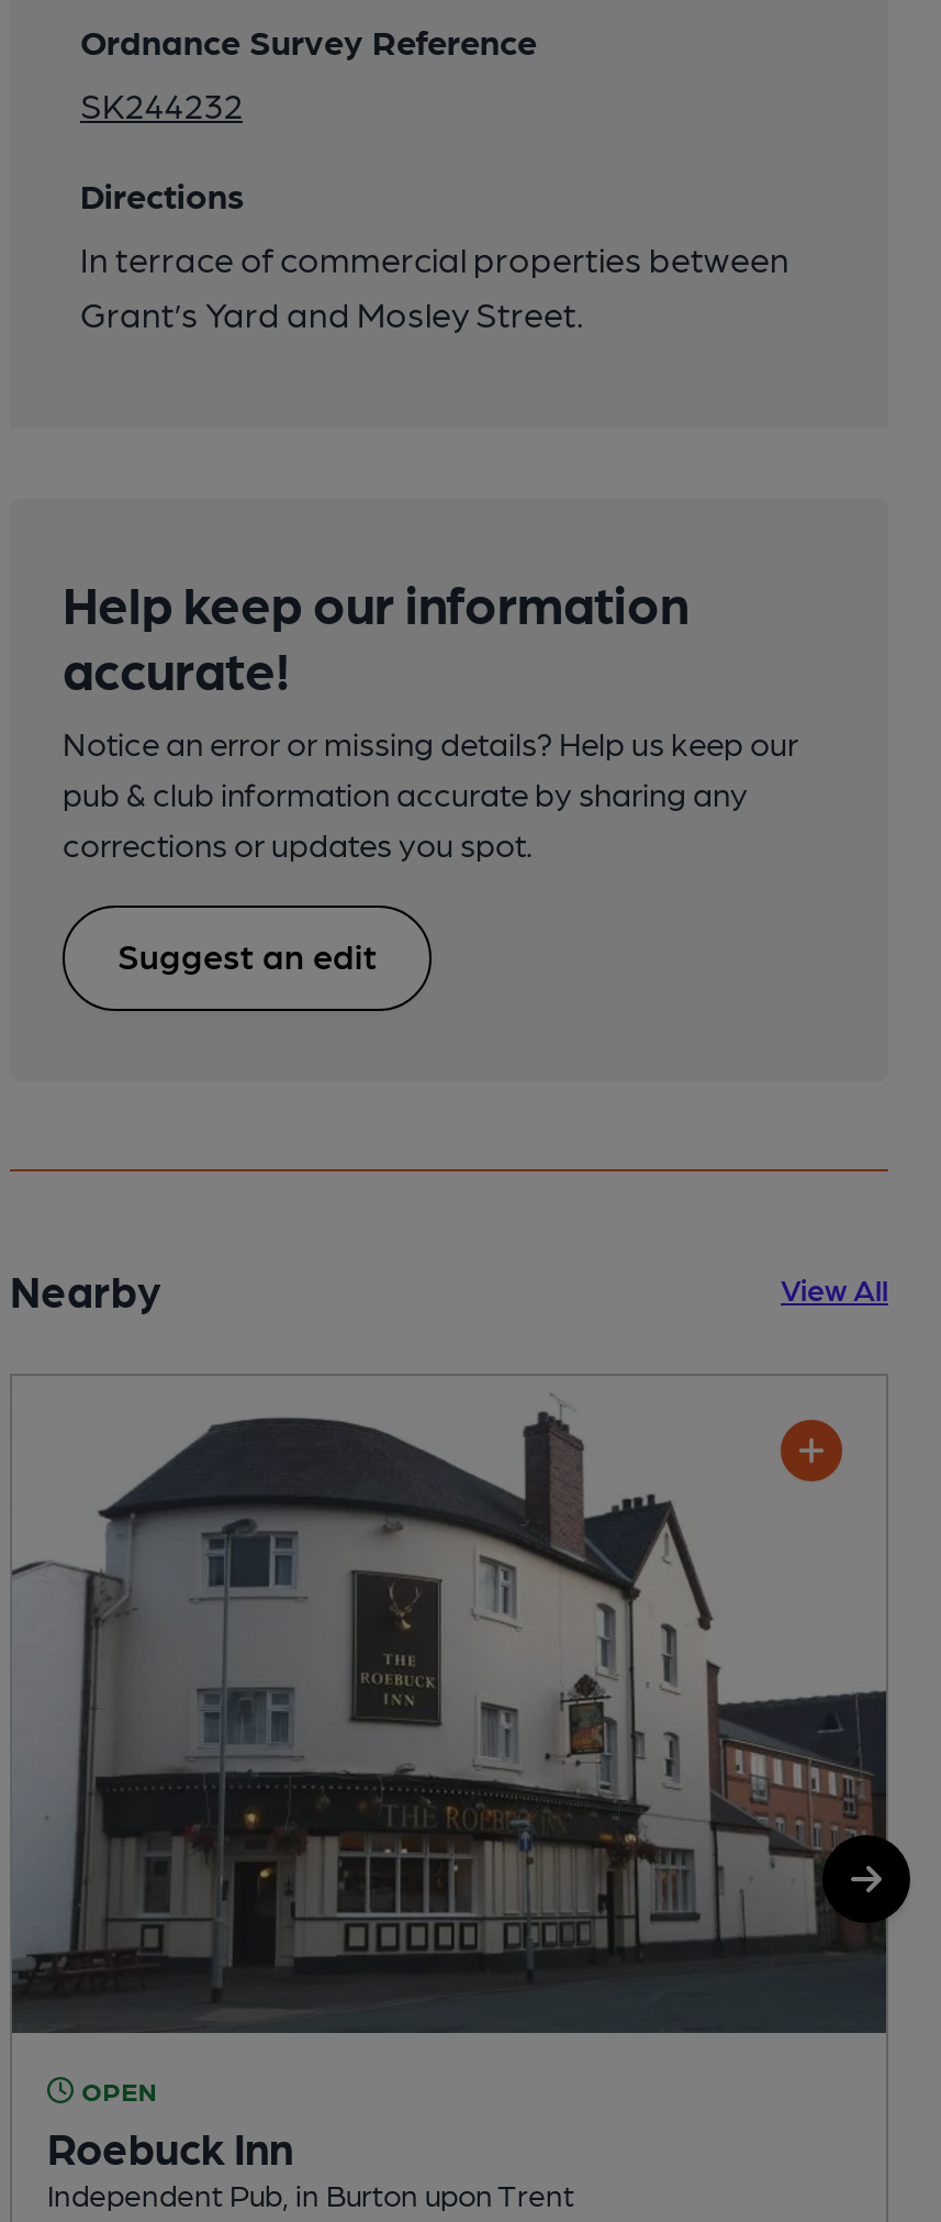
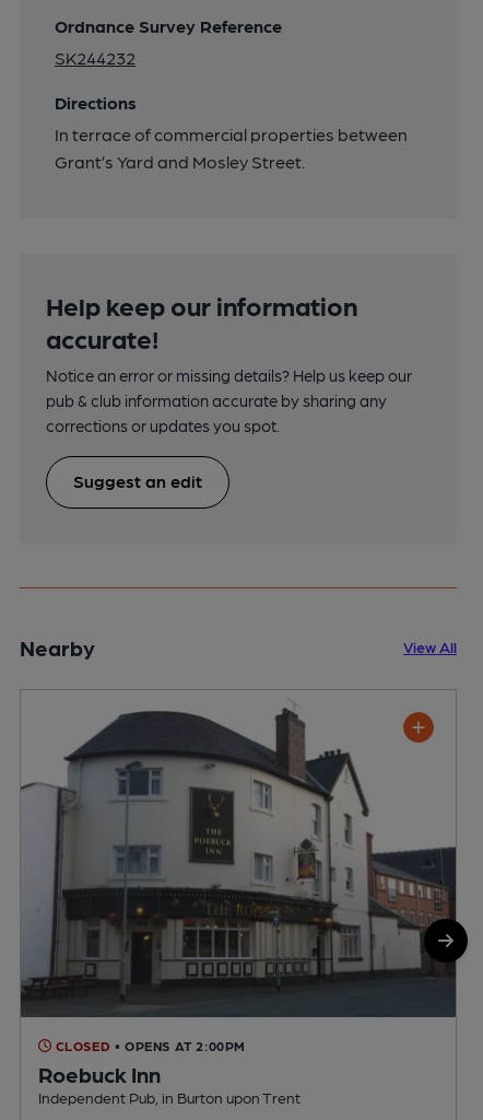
[74,2074,157,2105] OPEN -> [51,1038,246,1053] CLOSED • OPENS AT 2:00PM

